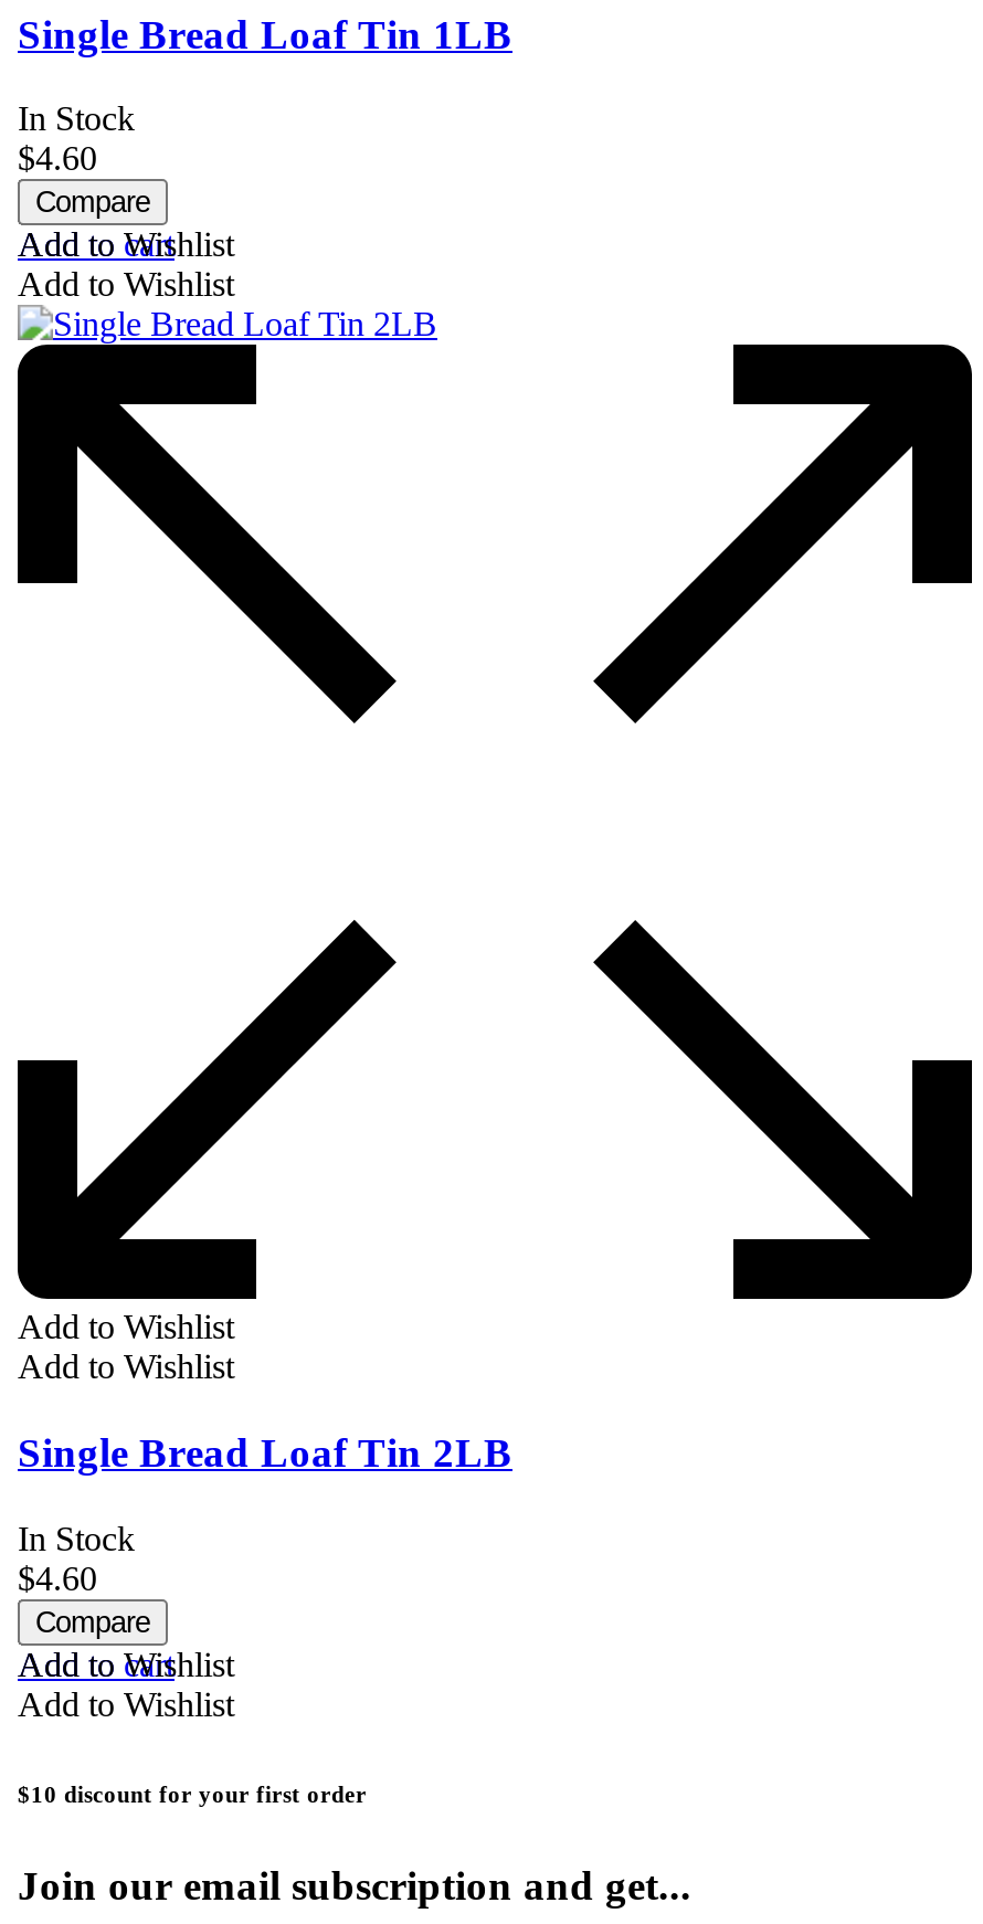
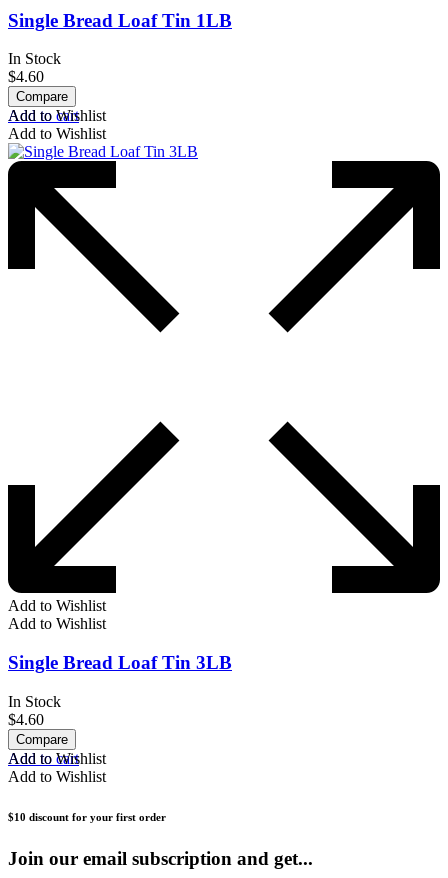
[18,1429,512,1476] Single Bread Loaf Tin 2LB -> [8,652,232,673] Single Bread Loaf Tin 3LB

